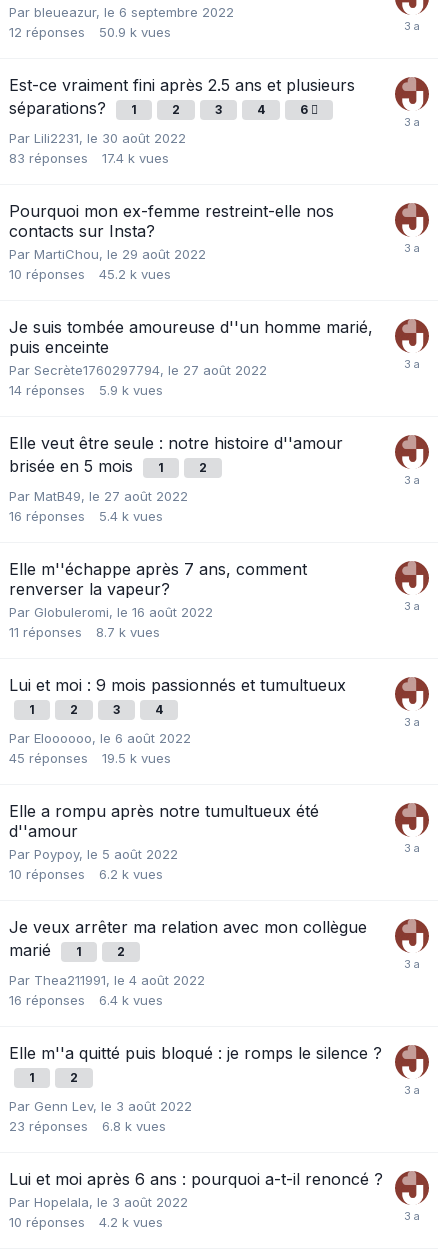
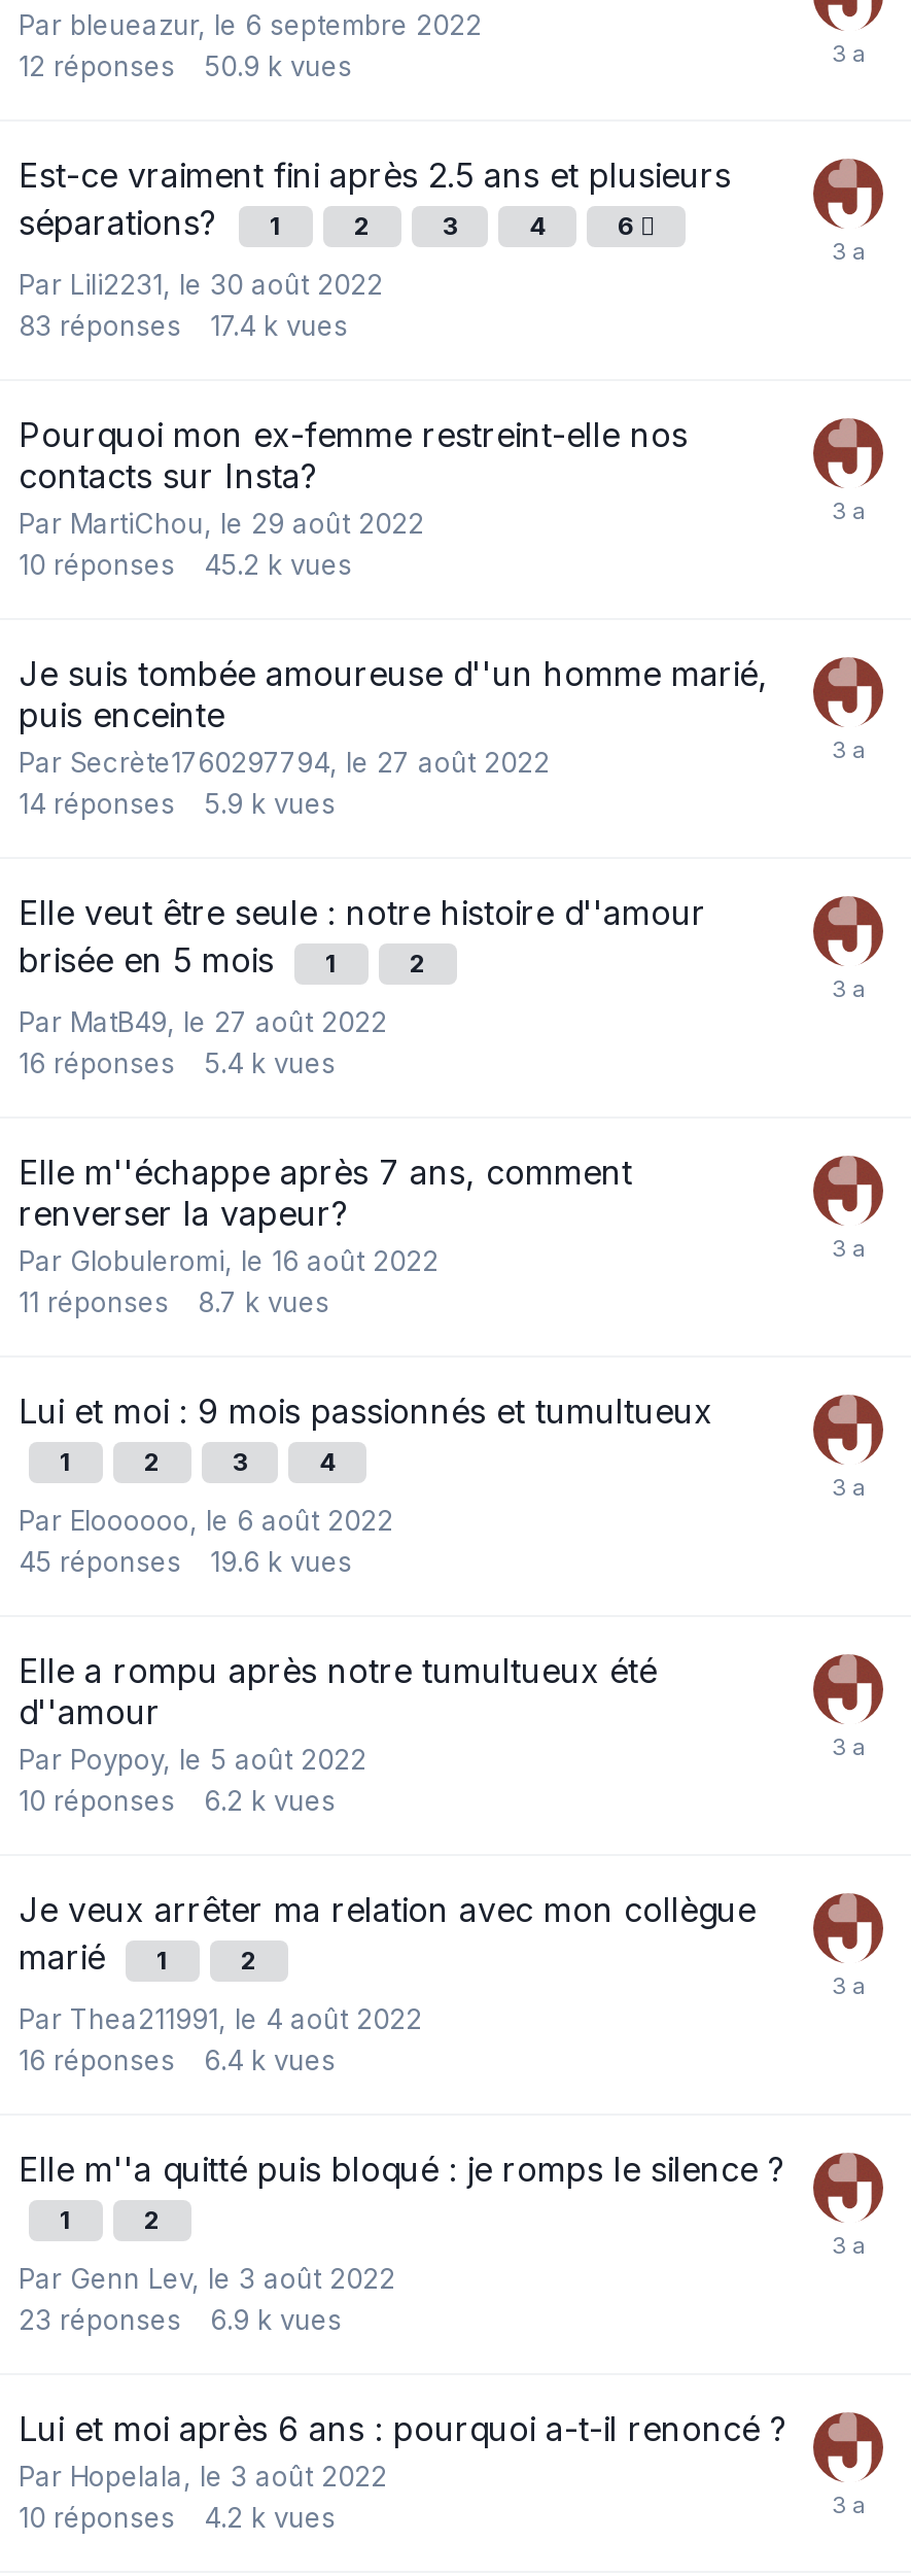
[9,749,171,765] 45 réponses 19.5 k vues -> [19,1544,352,1577] 45 réponses 19.6 k vues
[9,1117,166,1133] 23 réponses 6.8 k vues -> [19,2302,342,2335] 23 réponses 6.9 k vues

